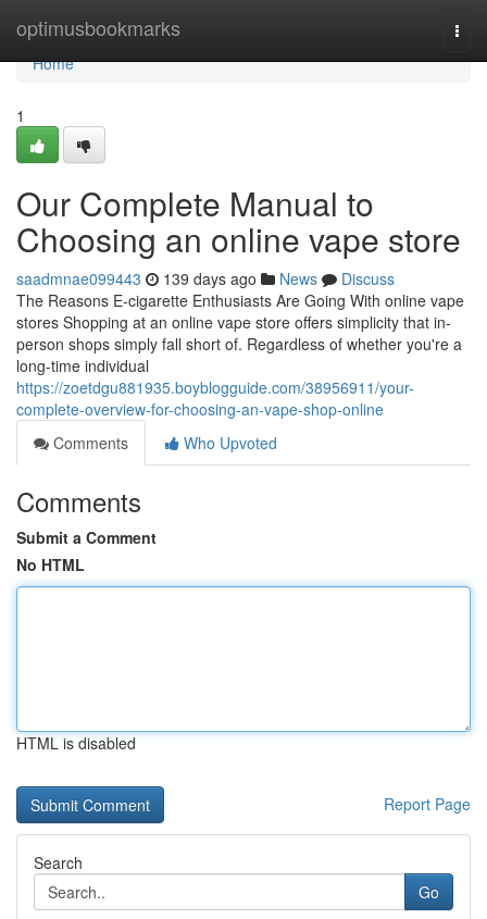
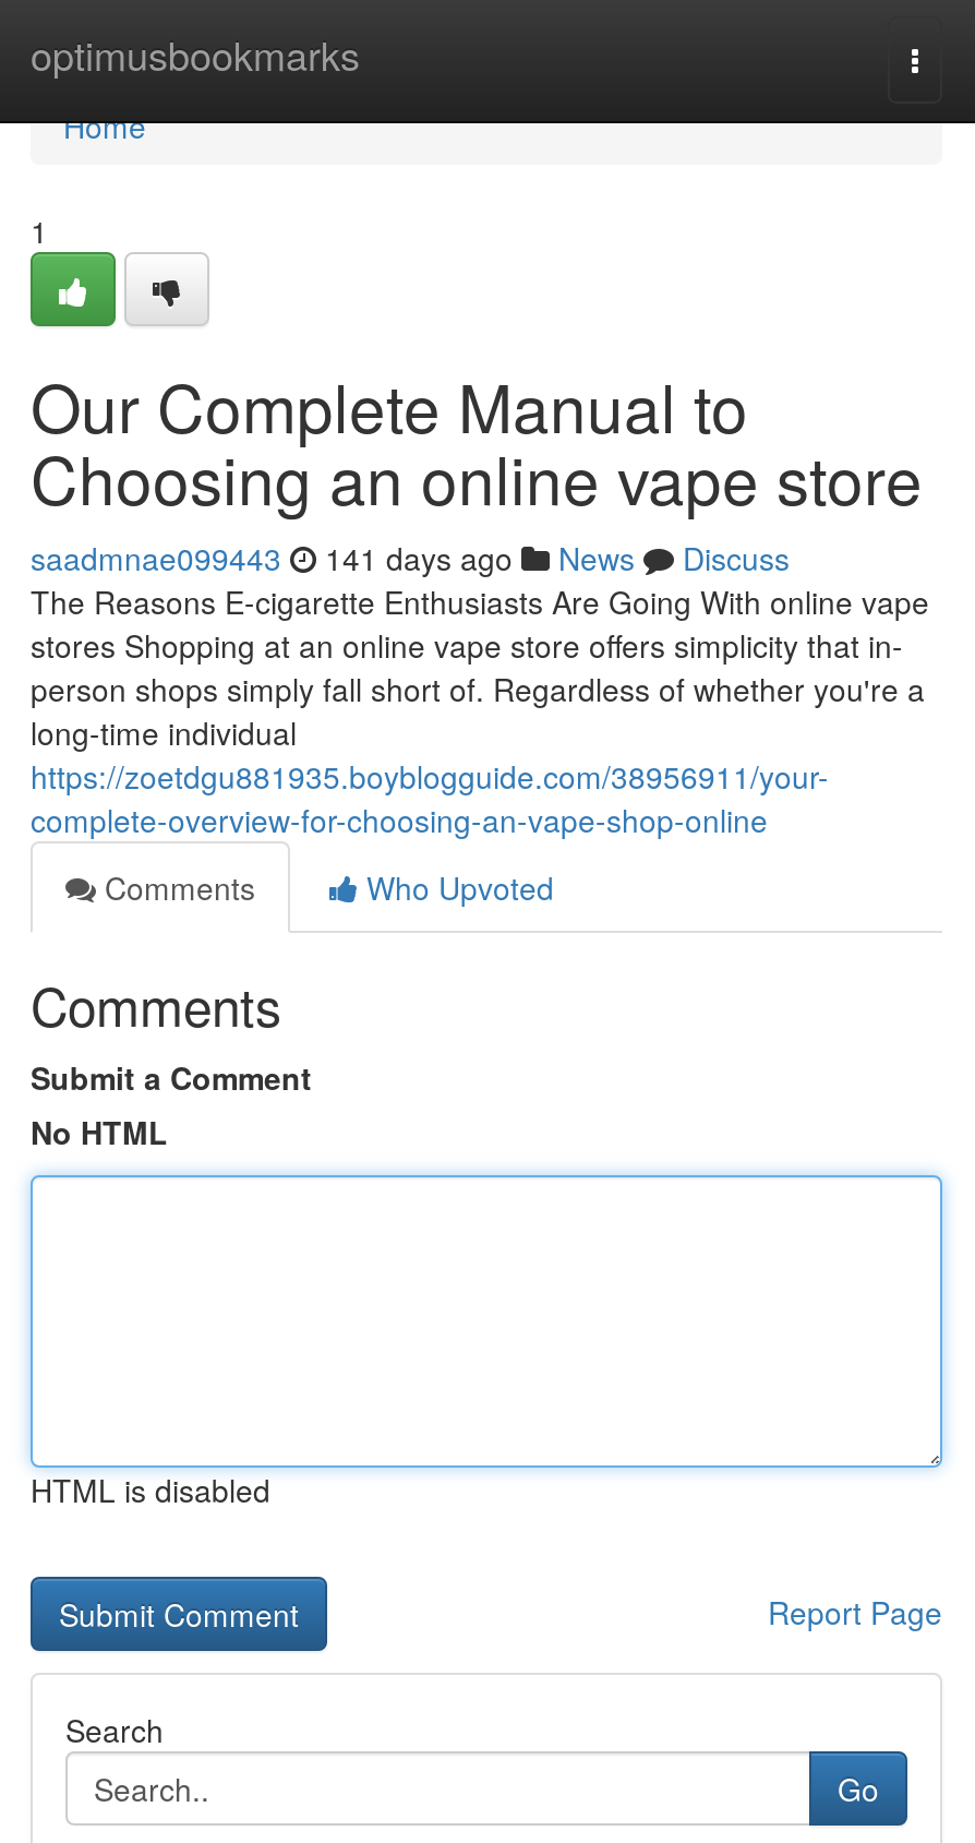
[16,268,395,289] saadmnae099443 139 days ago News Discuss -> [31,536,790,579] saadmnae099443 141 days ago News Discuss

